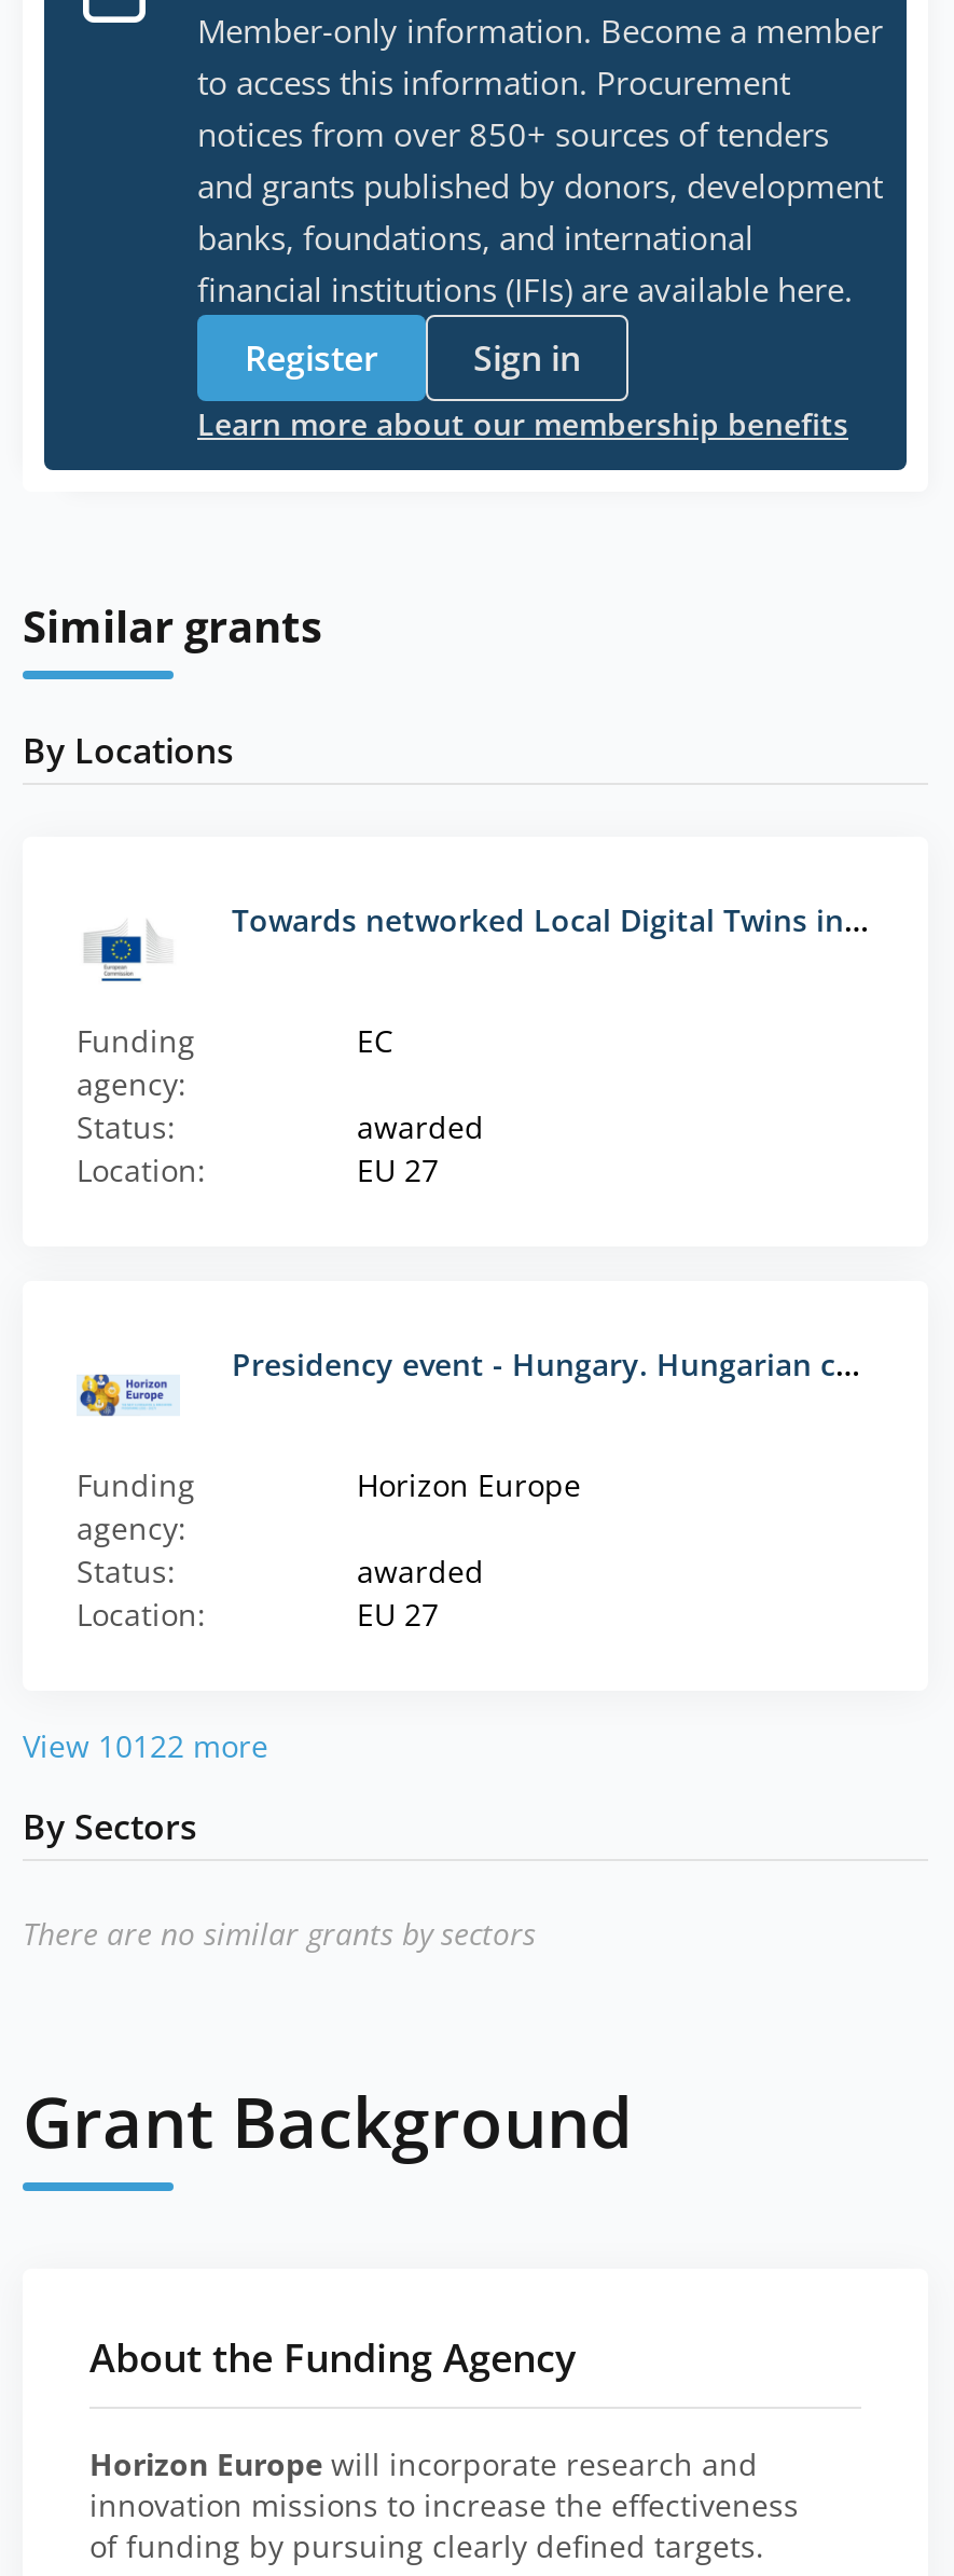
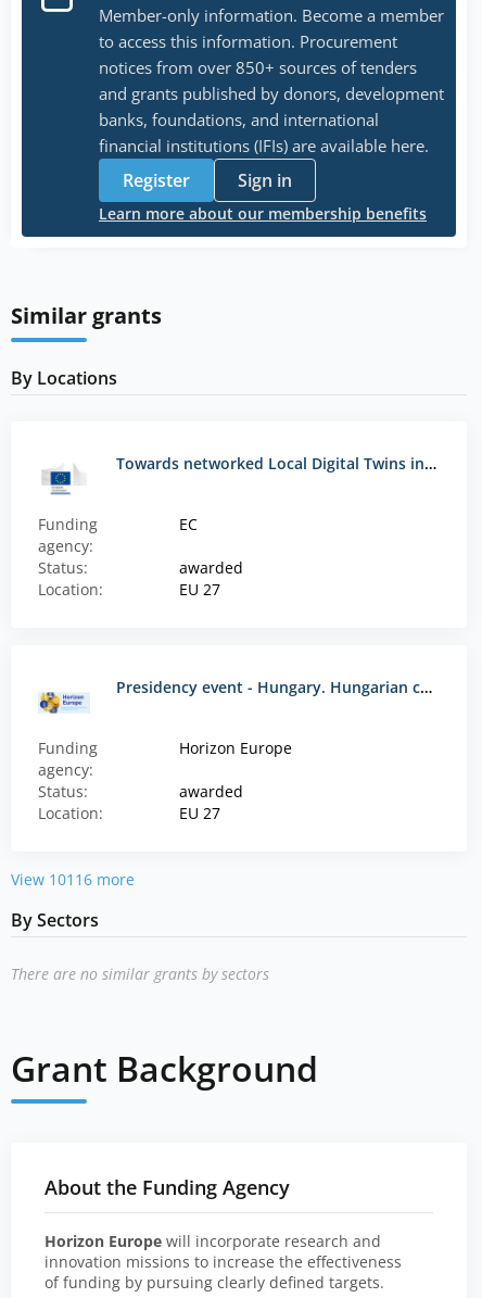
[23,1725,268,1766] View 10122 more -> [11,869,135,890] View 10116 more

